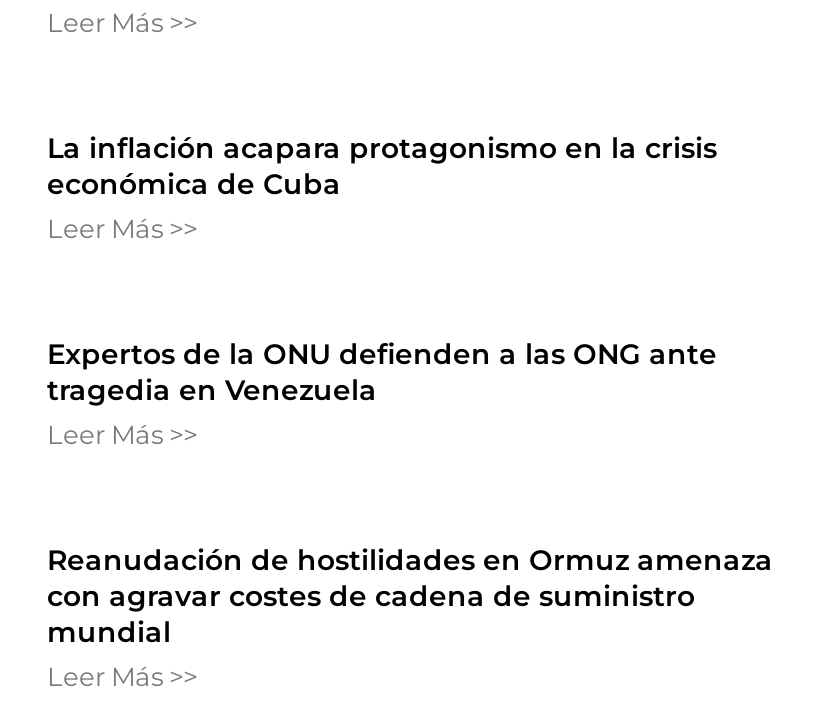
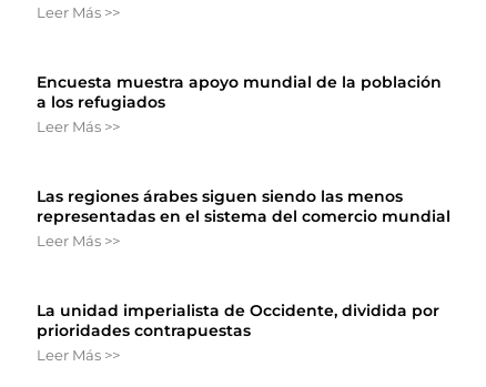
[47,130,717,202] La inflación acapara protagonismo en la crisis | económica de Cuba -> [37,72,442,112] Encuesta muestra apoyo mundial de la población | a los refugiados
[47,336,717,408] Expertos de la ONU defienden a las ONG ante | tragedia en Venezuela -> [37,187,450,226] Las regiones árabes siguen siendo las menos | representadas en el sistema del comercio mundial
[47,542,773,650] Reanudación de hostilidades en Ormuz amenaza | con agravar costes de cadena de suministro | mundial -> [37,301,439,341] La unidad imperialista de Occidente, dividida por | prioridades contrapuestas

